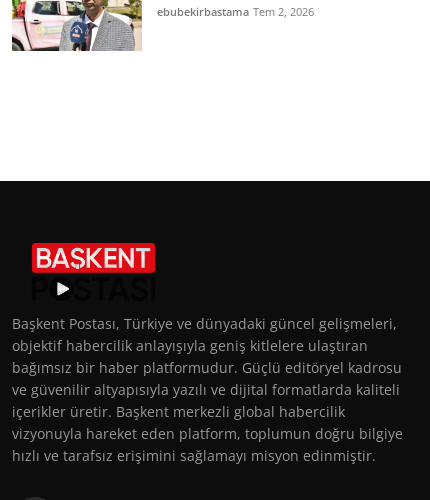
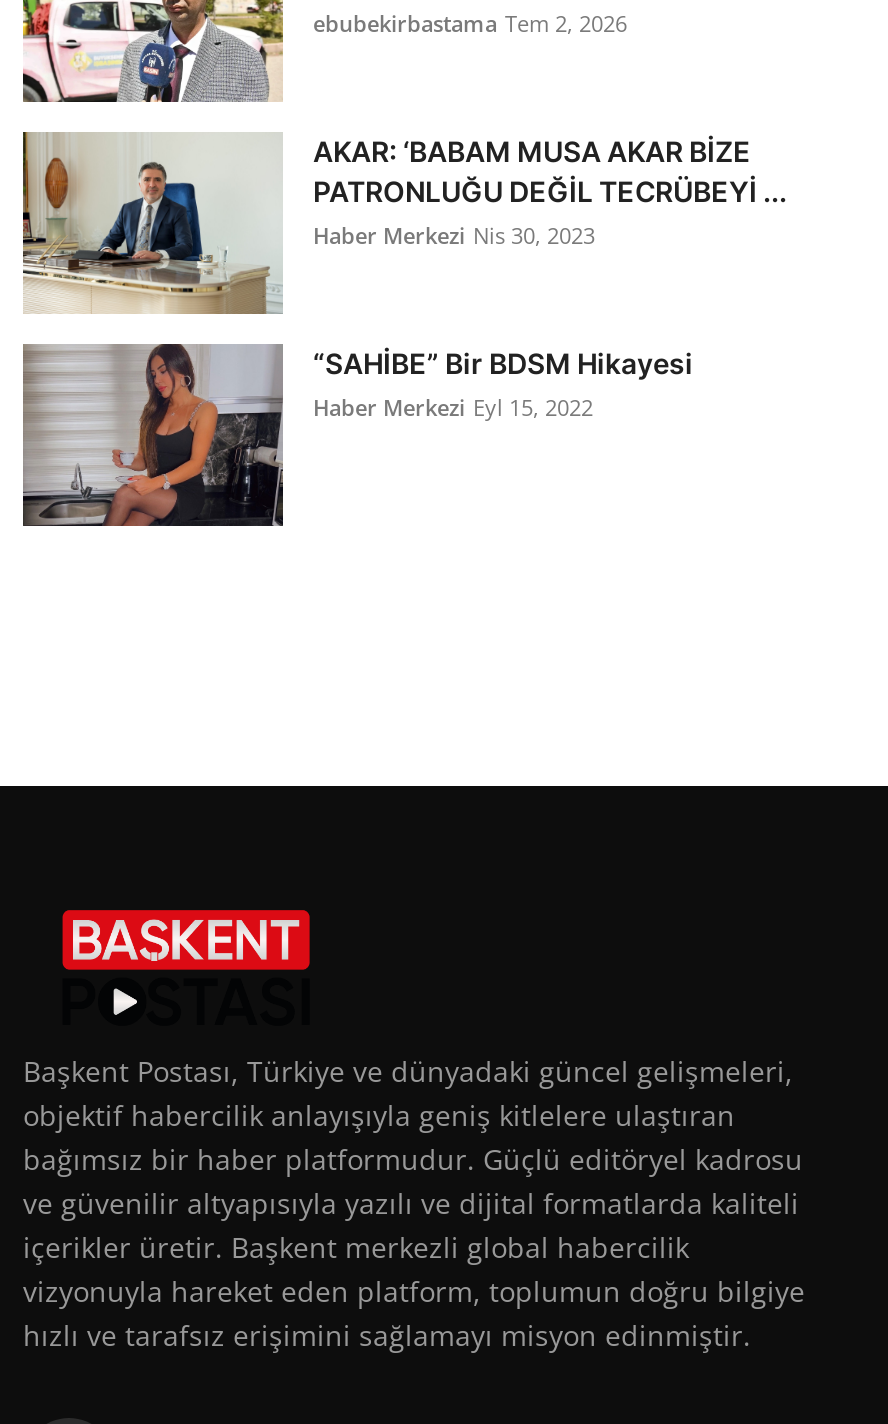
none -> [23,130,787,316] [image] | AKAR: ‘BABAM MUSA AKAR BİZE | PATRONLUĞU DEĞİL TECRÜBEYİ ... | Haber Merkezi Nis 30, 2023
none -> [23,342,693,528] [image] | “SAHİBE” Bir BDSM Hikayesi | Haber Merkezi Eyl 15, 2022

